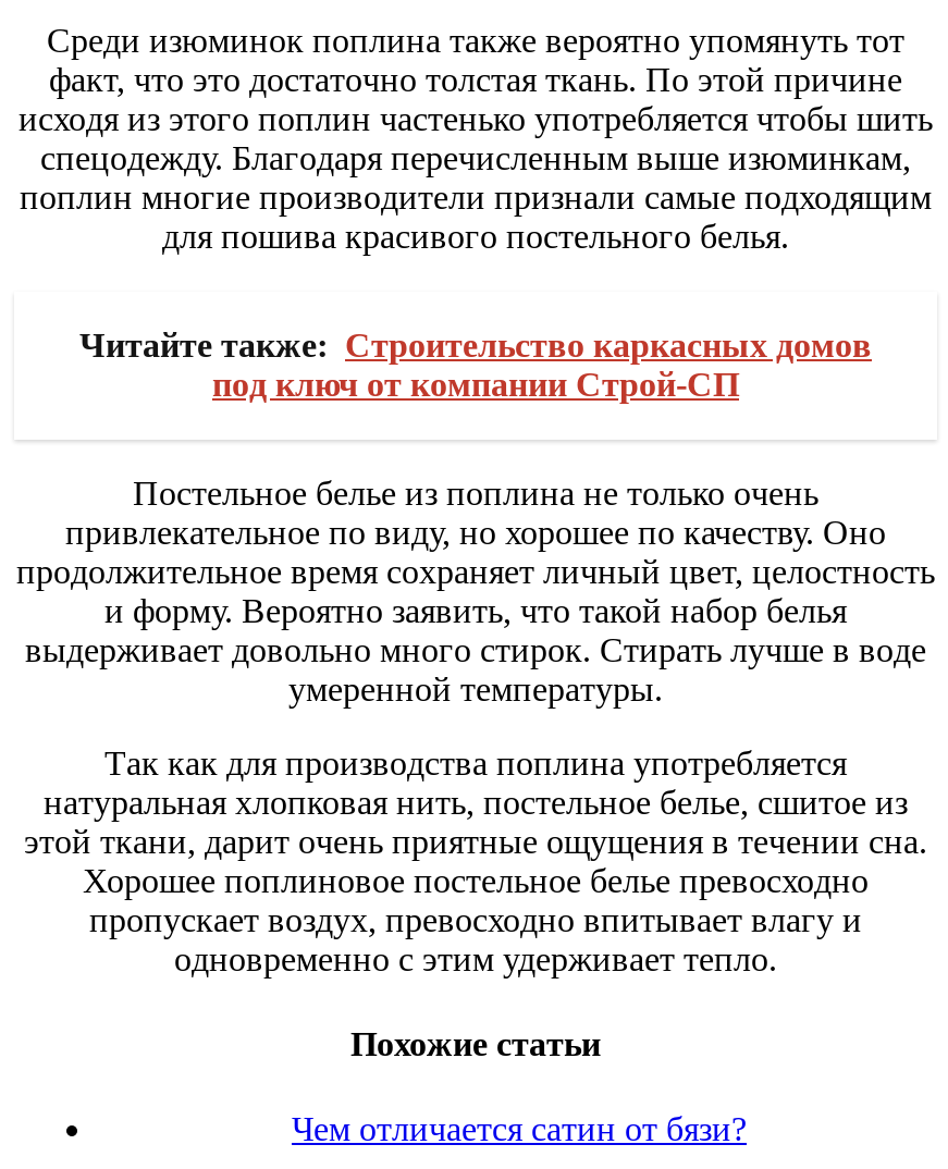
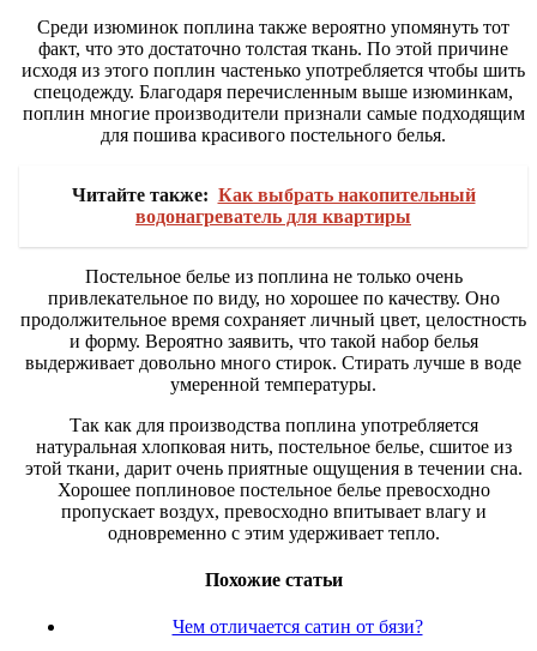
[79,326,872,402] Читайте также: Строительство каркасных домов | под ключ от компании Строй-СП -> [71,184,475,226] Читайте также: Как выбрать накопительный | водонагреватель для квартиры

